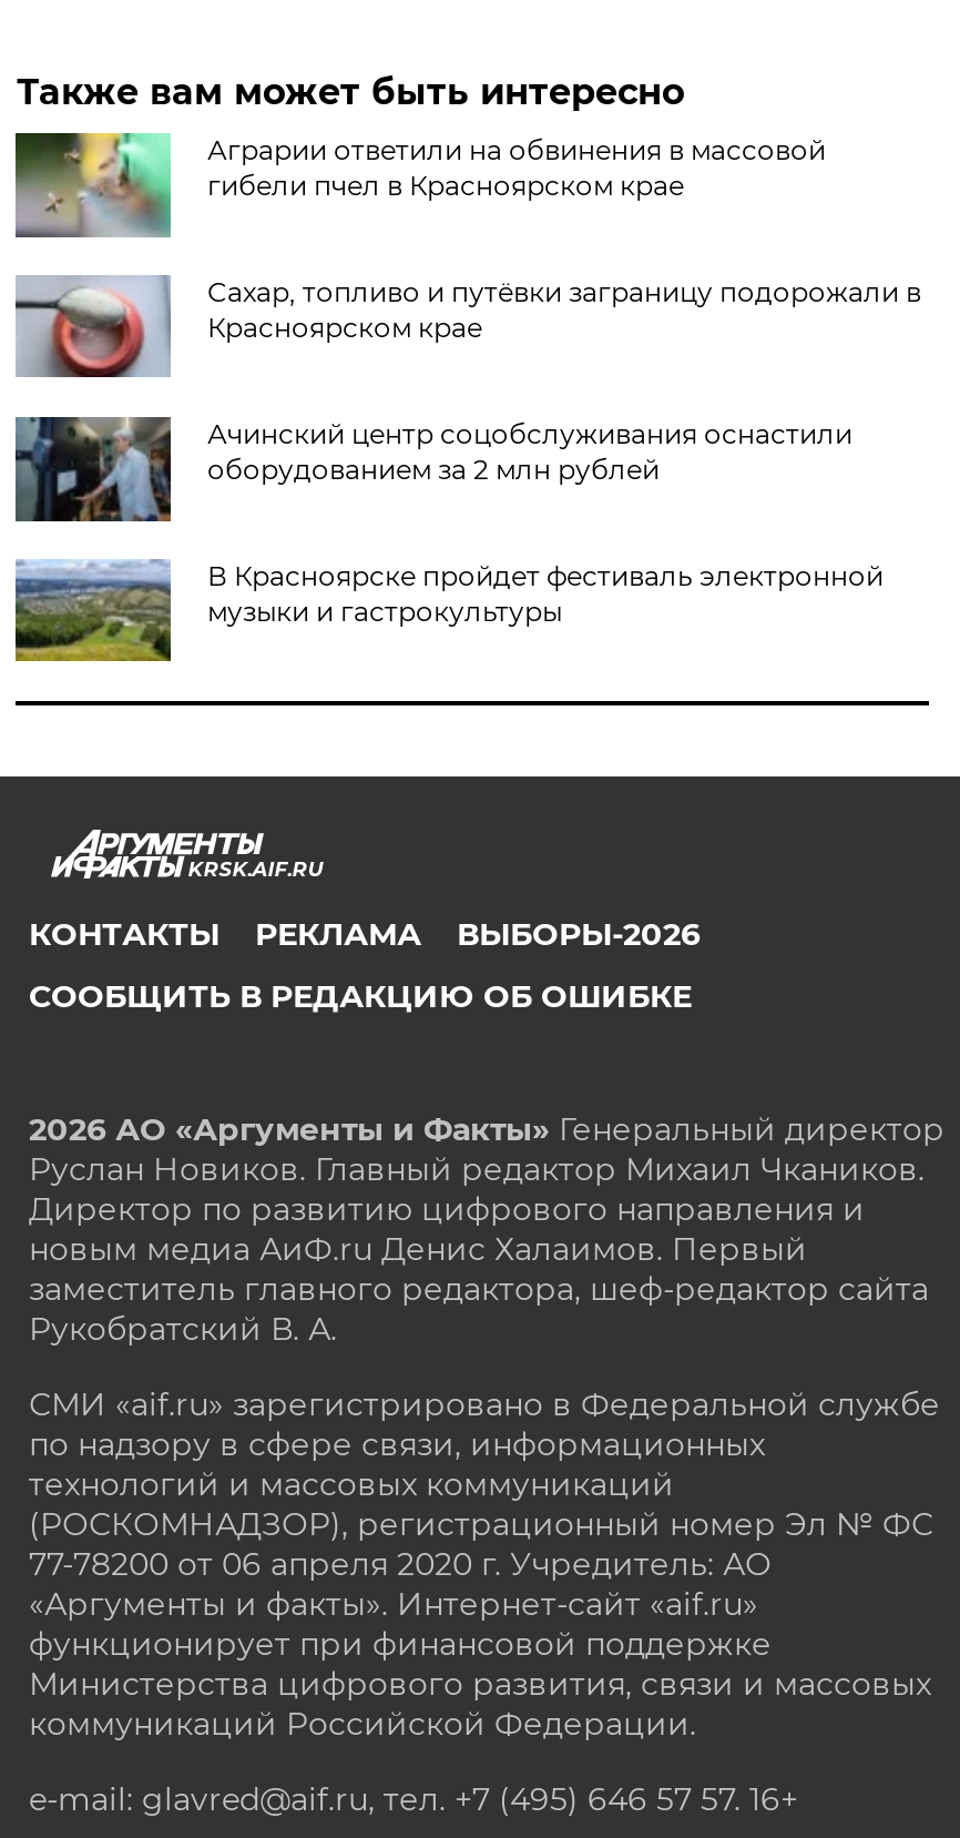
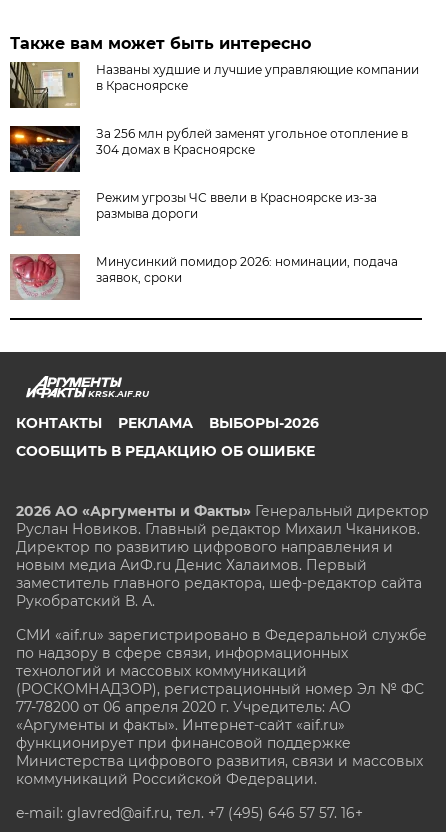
[13,131,826,240] [image] | Аграрии ответили на обвинения в массовой | гибели пчел в Красноярском крае -> [9,61,419,109] [image] | Названы худшие и лучшие управляющие компании | в Красноярске
[13,275,921,379] [image] | Сахар, топливо и путёвки заграницу подорожали в | Красноярском крае -> [9,125,408,173] [image] | За 256 млн рублей заменят угольное отопление в | 304 домах в Красноярске
[13,415,852,524] [image] | Ачинский центр соцобслуживания оснастили | оборудованием за 2 млн рублей -> [9,190,377,237] [image] | Режим угрозы ЧС ввели в Красноярске из-за | размыва дороги
[13,557,883,663] [image] | В Красноярске пройдет фестиваль электронной | музыки и гастрокультуры -> [9,253,398,301] [image] | Минусинкий помидор 2026: номинации, подача | заявок, сроки

